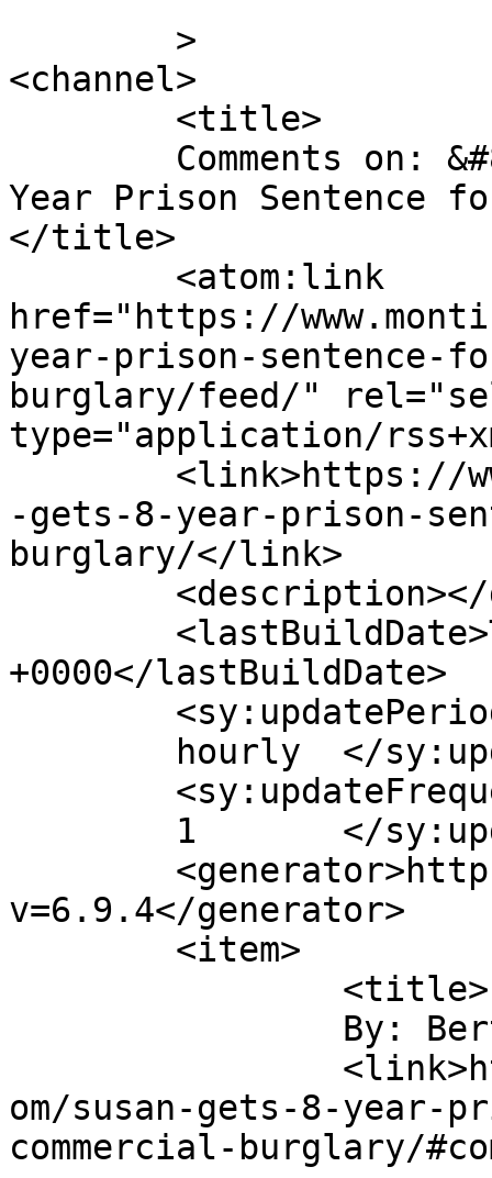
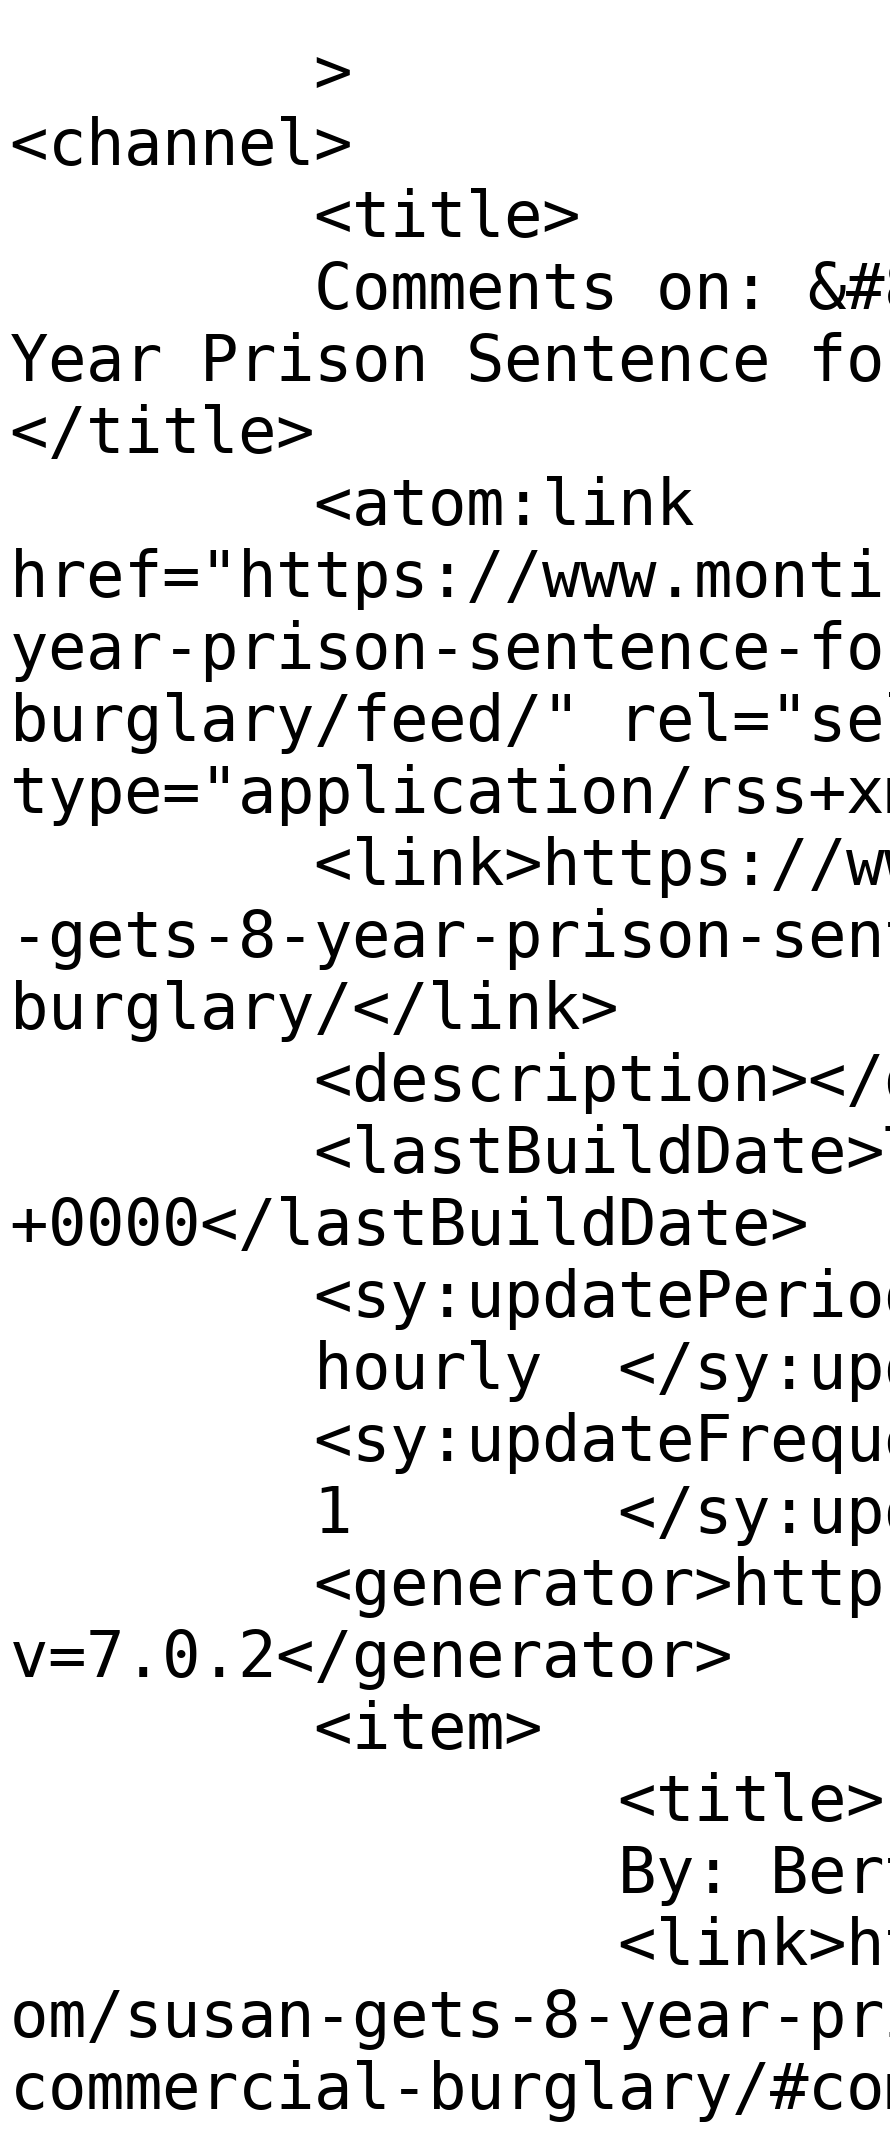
[9,890,405,930] v=6.9.4</generator> -> [10,1619,732,1691] v=7.0.2</generator>

